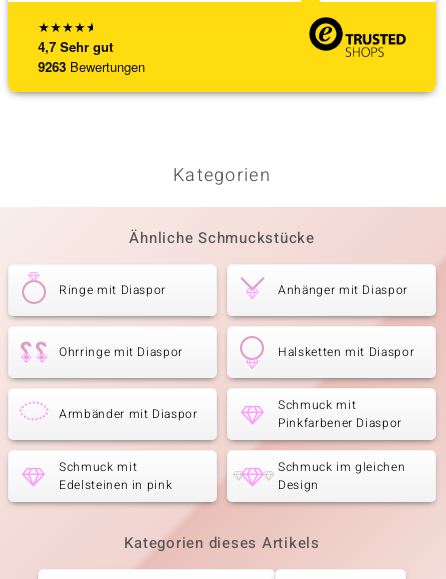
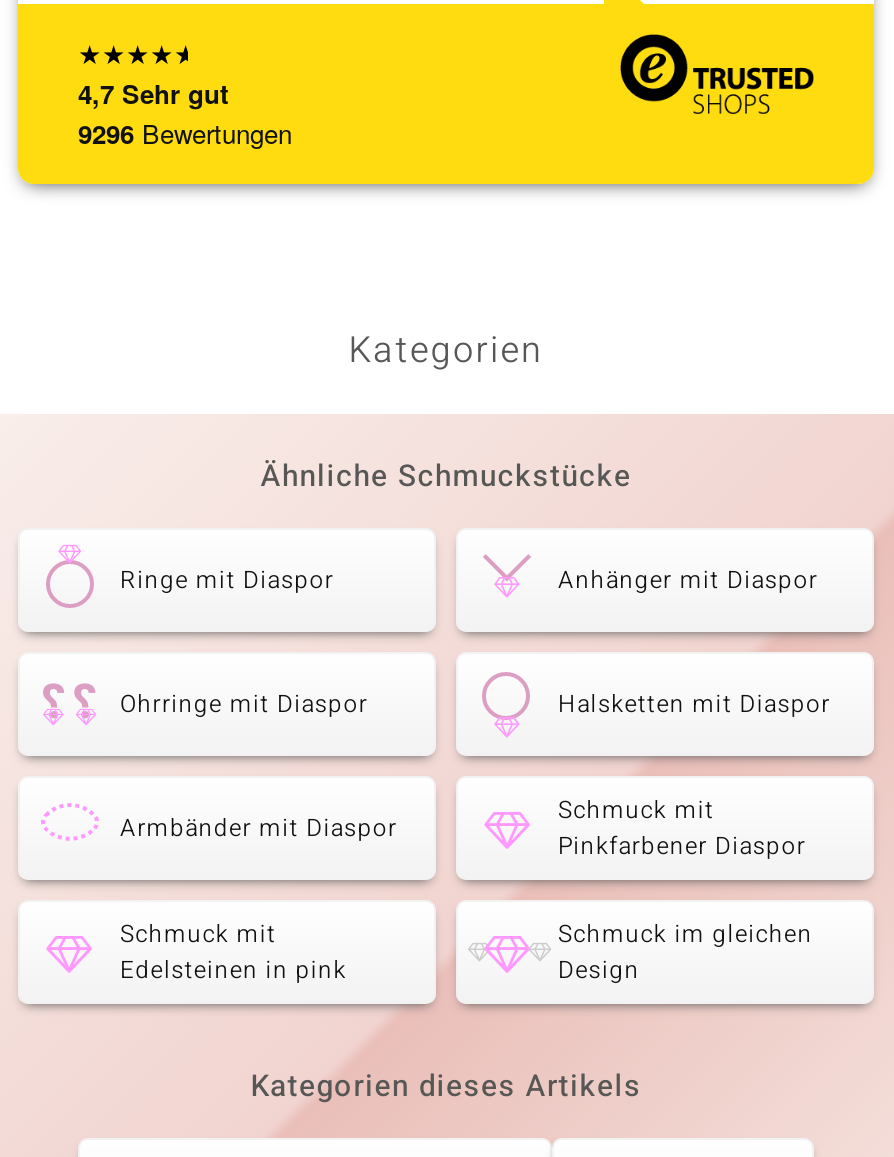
[38,57,145,76] 9263 Bewertungen -> [78,114,292,152] 9296 Bewertungen

